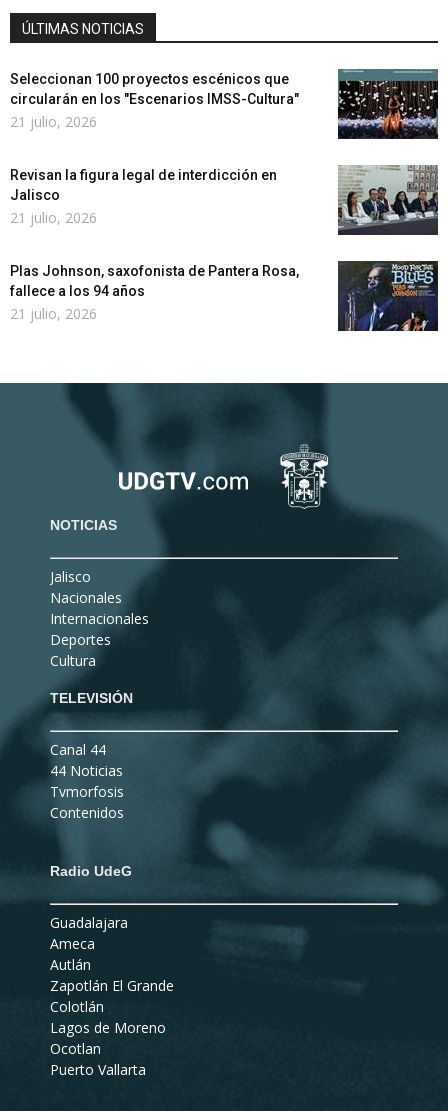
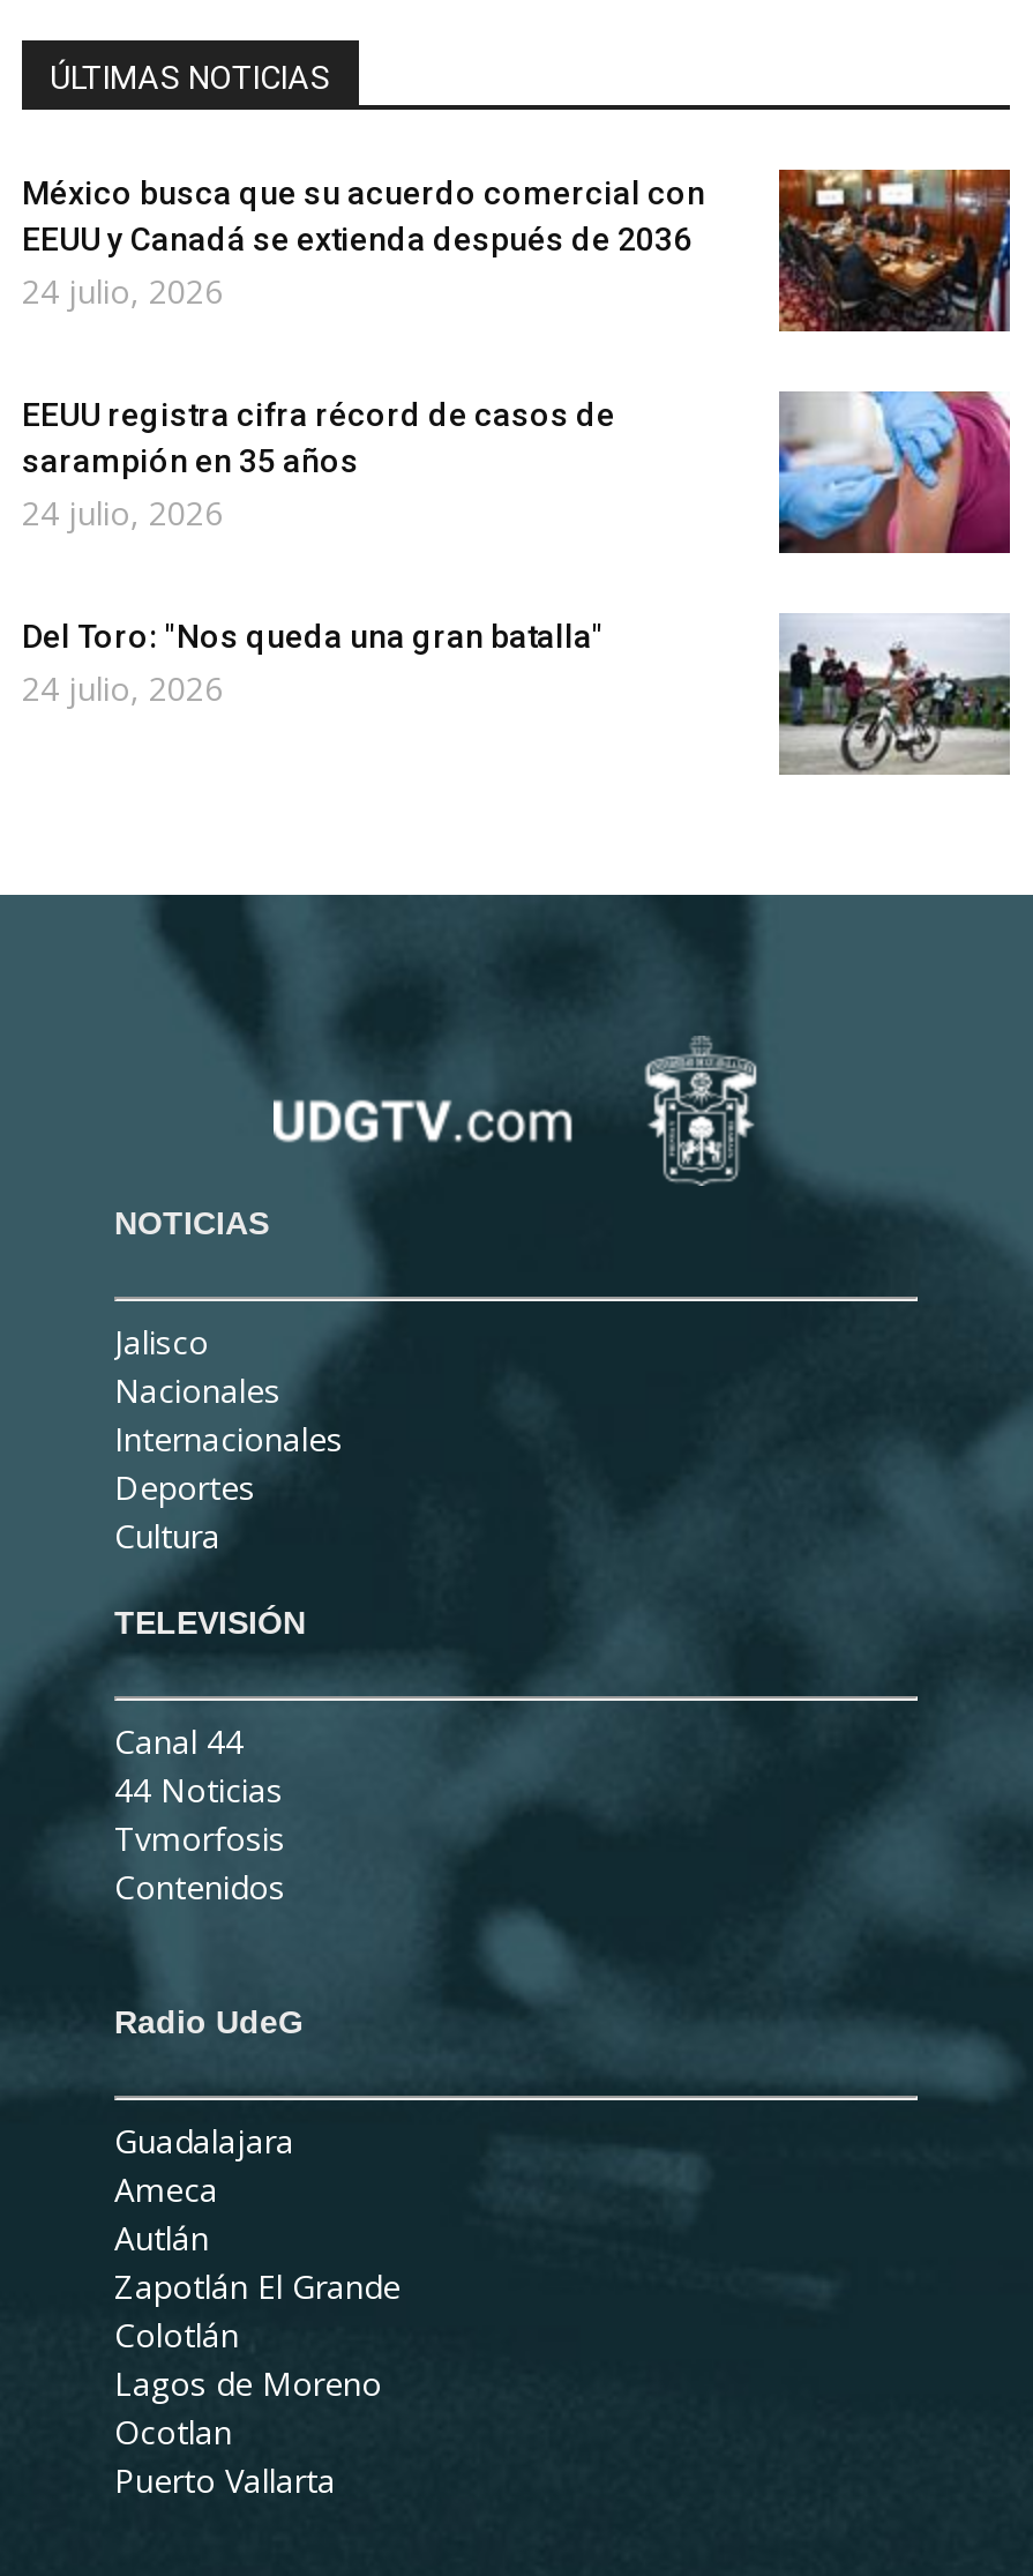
[10,68,439,140] [image] | Seleccionan 100 proyectos escénicos que | circularán en los "Escenarios IMSS-Cultura" | 21 julio, 2026 -> [22,167,1012,334] [image] | México busca que su acuerdo comercial con | EEUU y Canadá se extienda después de 2036 | 24 julio, 2026
[10,167,277,227] Revisan la figura legal de interdicción en | Jalisco | 21 julio, 2026 -> [22,397,615,536] EEUU registra cifra récord de casos de | sarampión en 35 años | 24 julio, 2026
[337,164,439,236] [image] -> [777,391,1012,555] [image]
[10,263,299,323] Plas Johnson, saxofonista de Pantera Rosa, | fallece a los 94 años | 21 julio, 2026 -> [22,619,604,711] Del Toro: "Nos queda una gran batalla" | 24 julio, 2026
[337,260,439,331] [image] -> [779,613,1010,772] [image]

